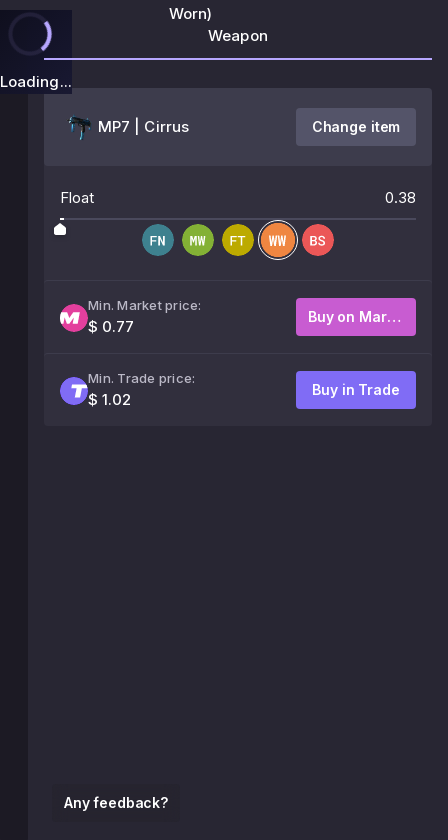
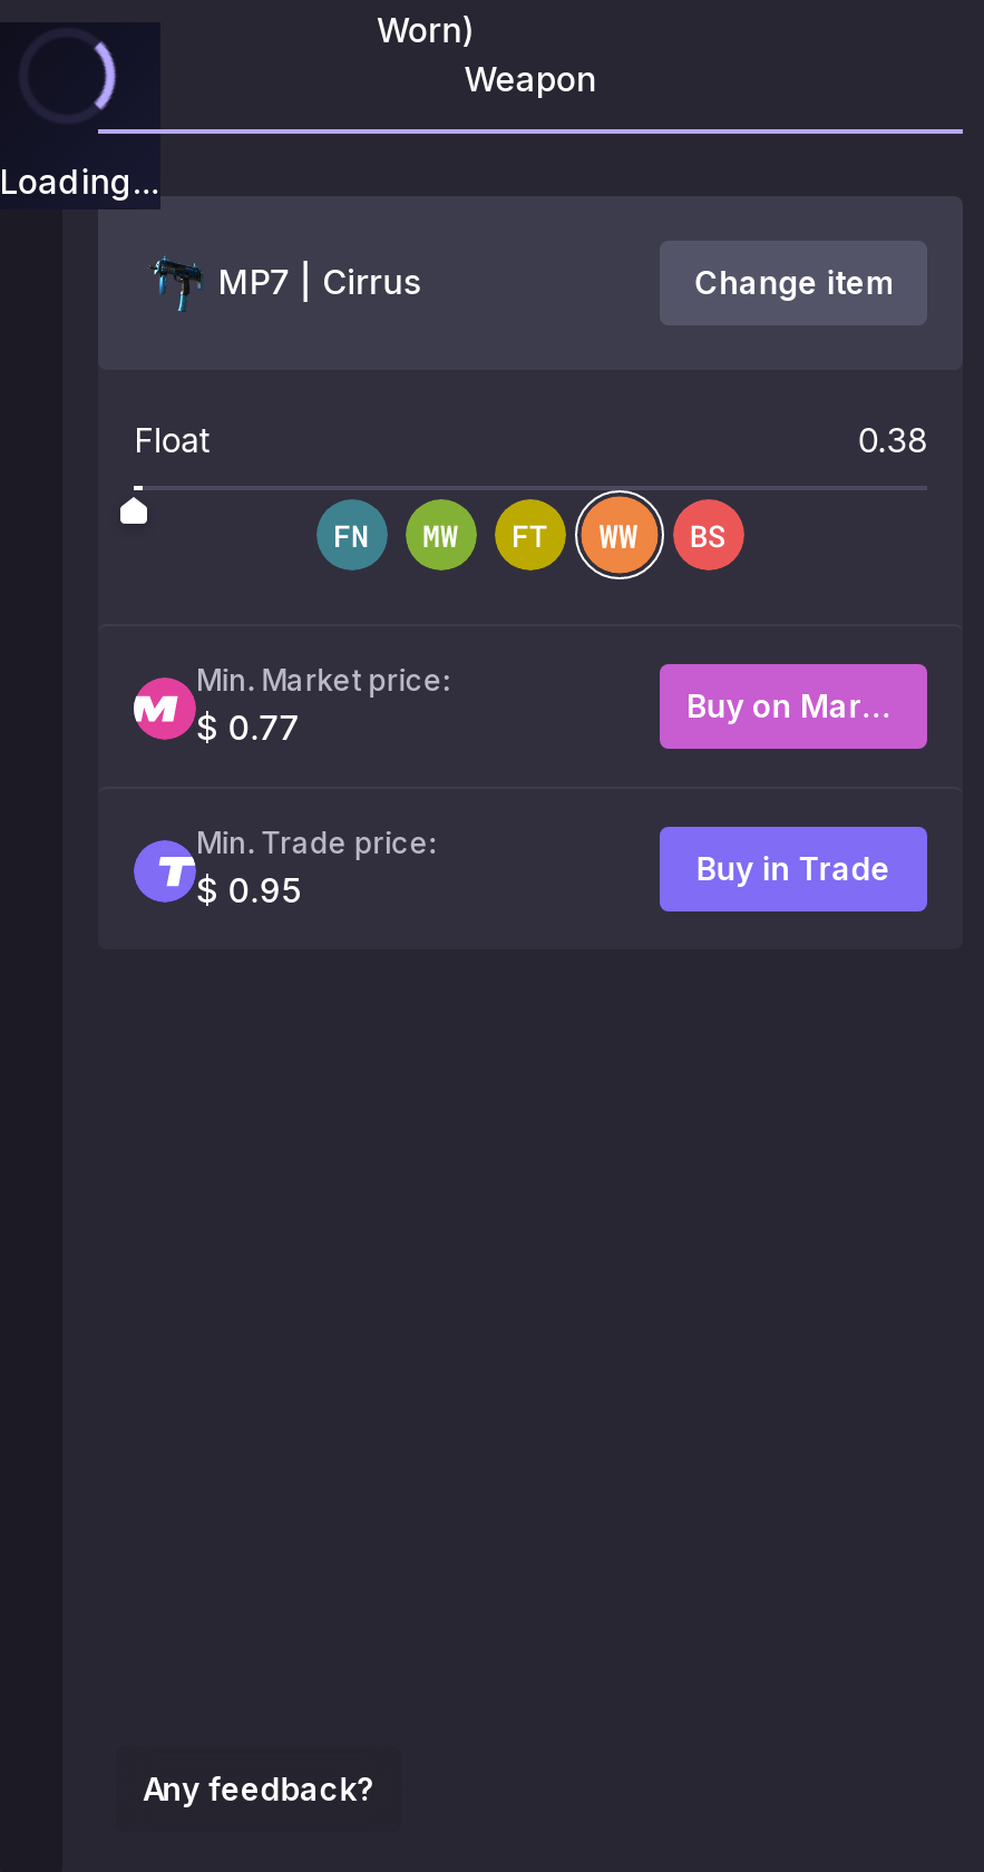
[88,390,131,409] $ 1.02 -> [196,869,302,911] $ 0.95

